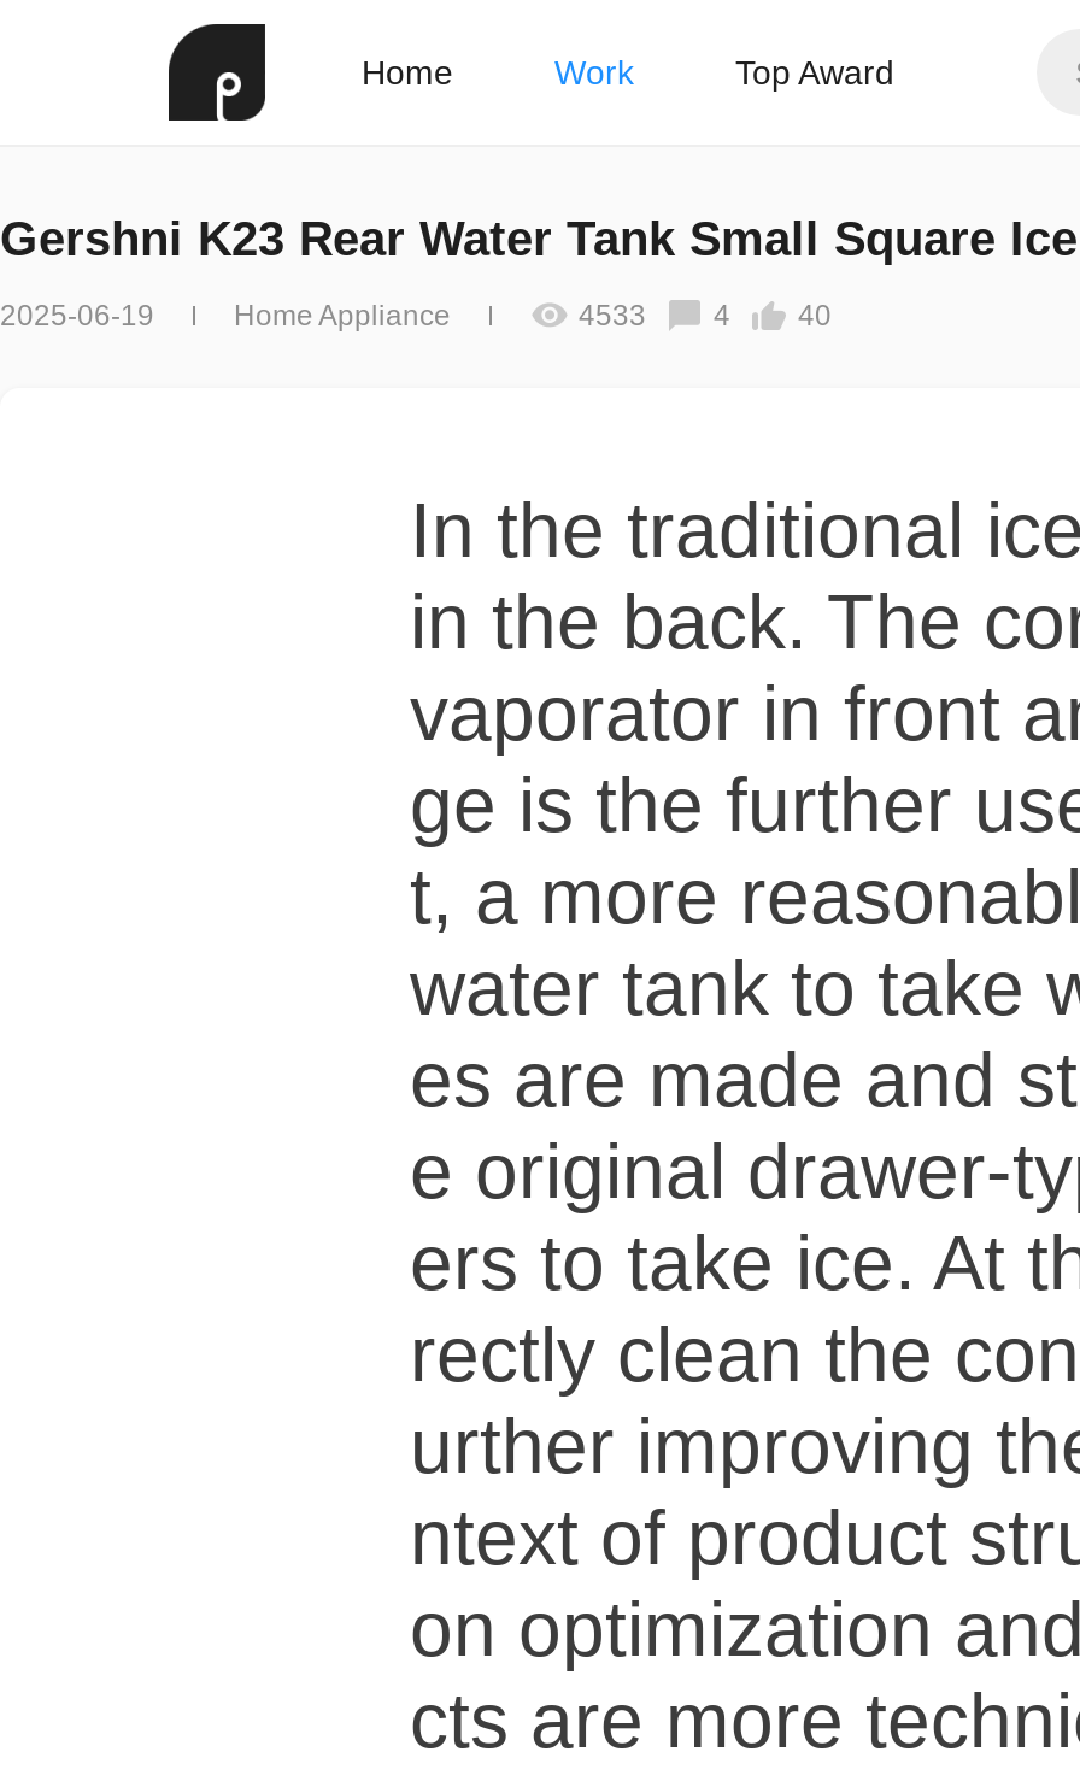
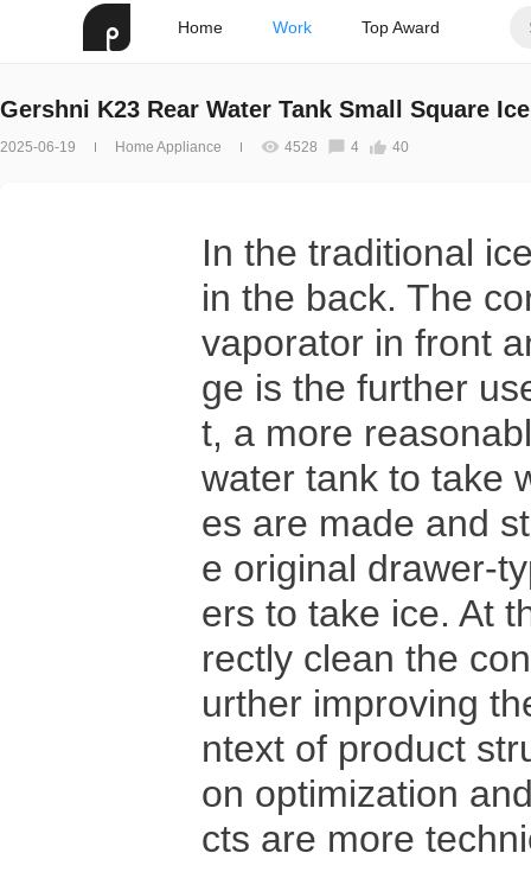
[579,299,832,333] 4533 4 40 -> [284,139,409,155] 4528 4 40

